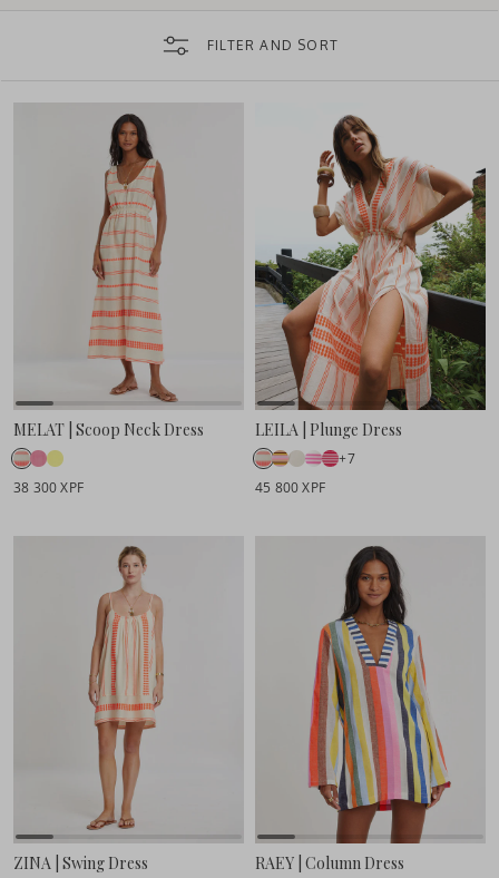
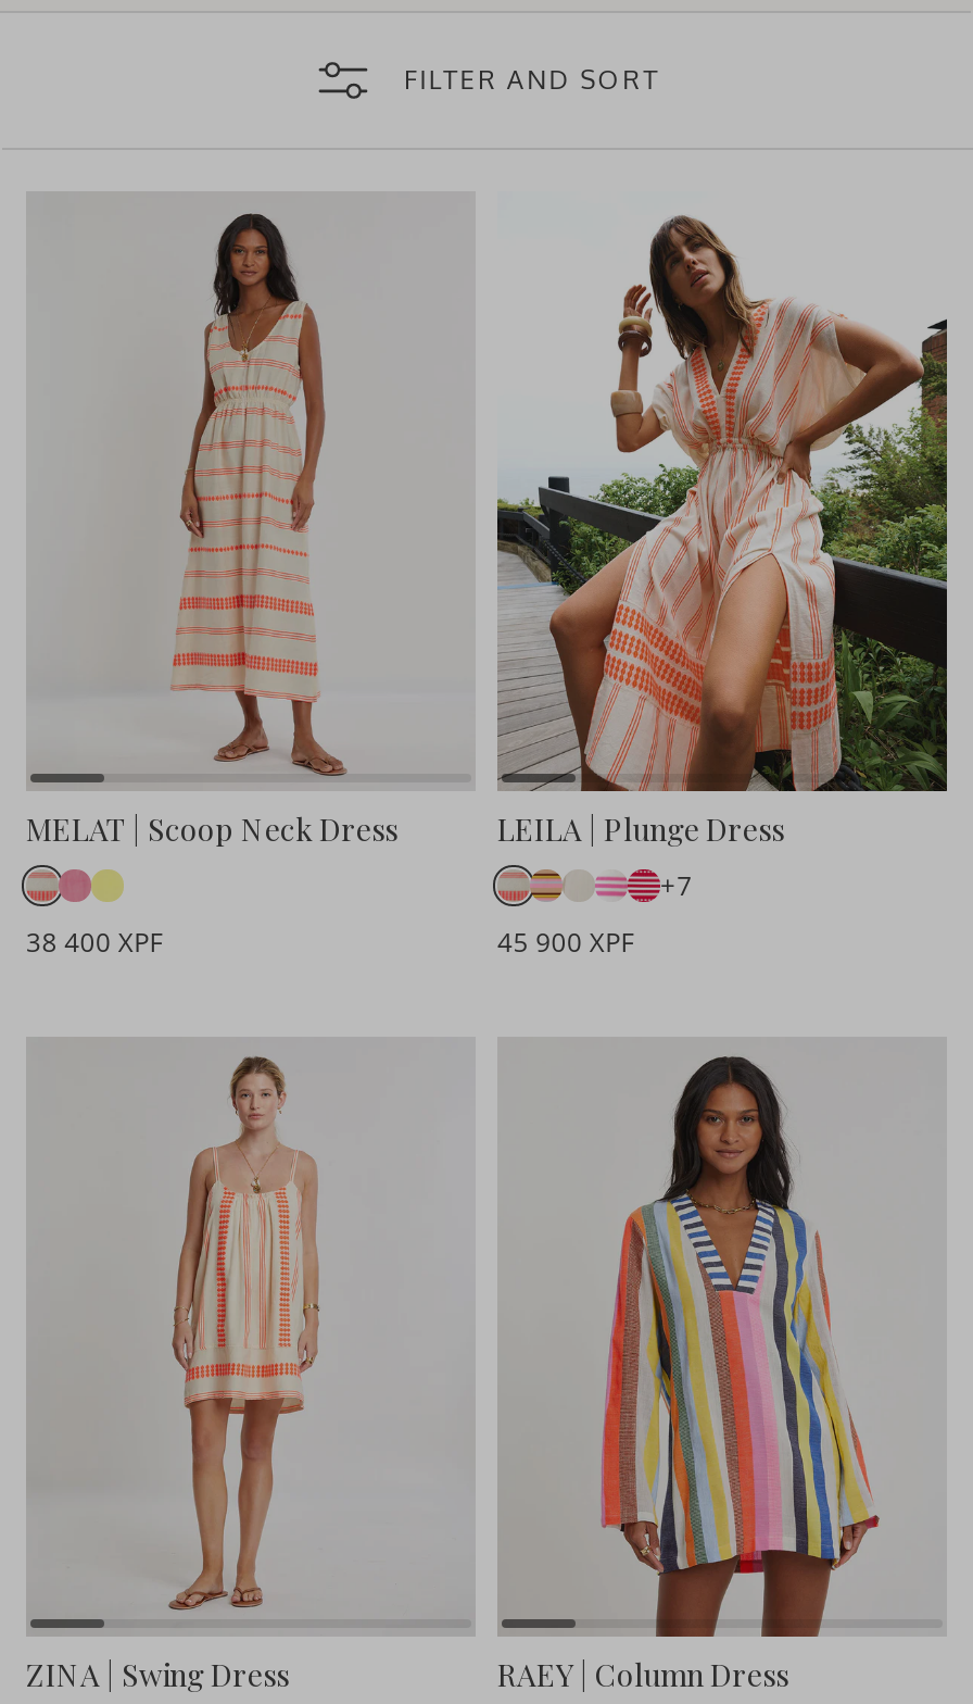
[13,478,84,497] 38 300 XPF -> [26,923,163,960] 38 400 XPF
[255,478,325,497] 45 800 XPF -> [497,923,634,960] 45 900 XPF

